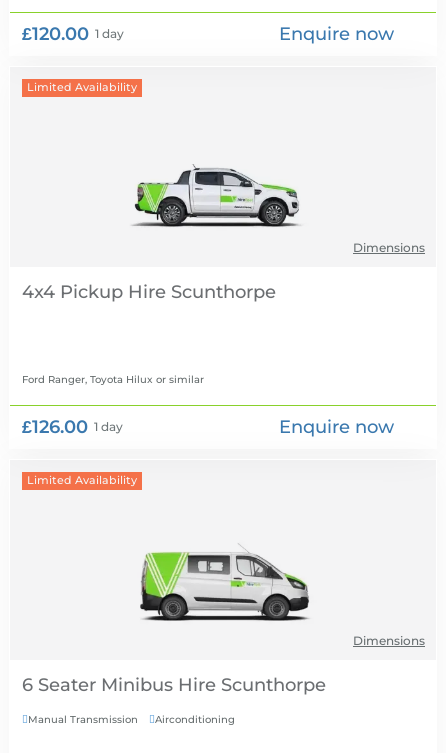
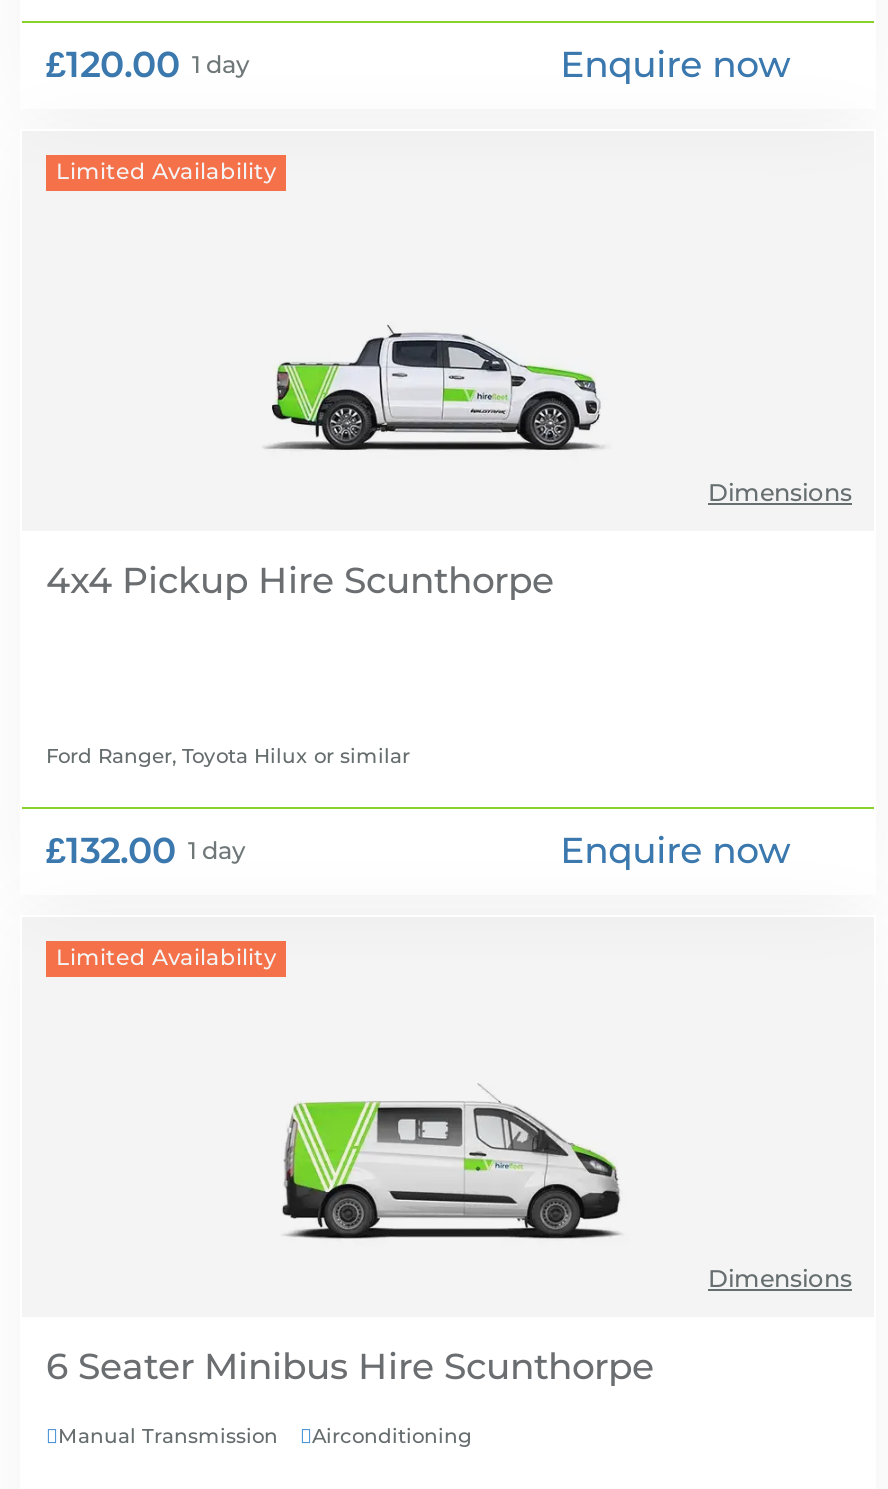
[22,416,123,438] £126.00 1 day -> [46,829,246,873] £132.00 1 day

